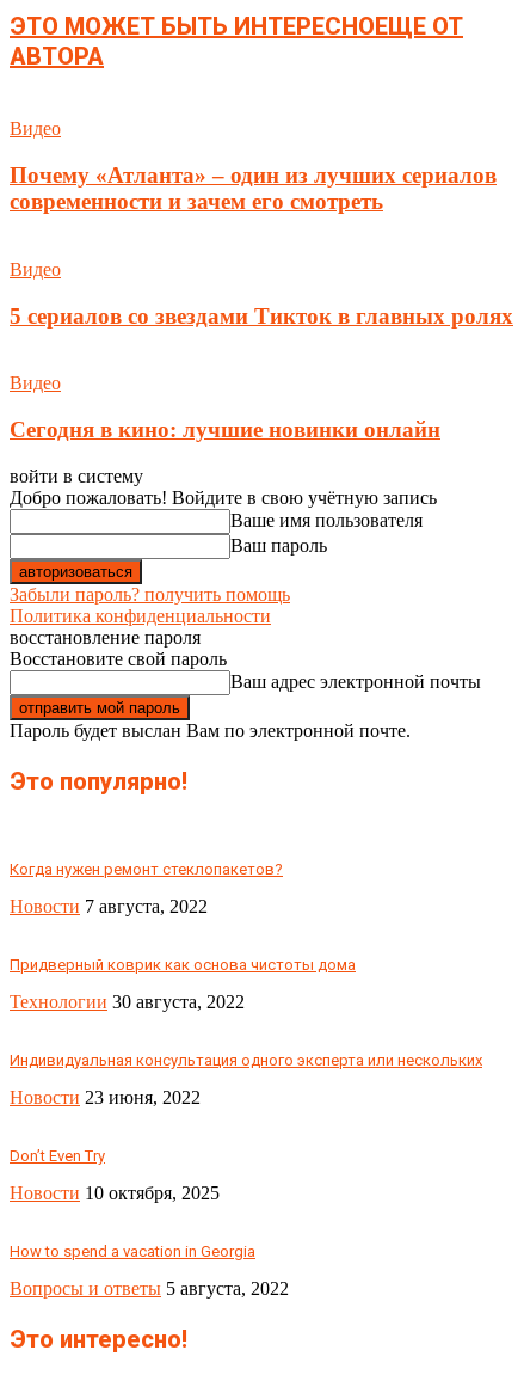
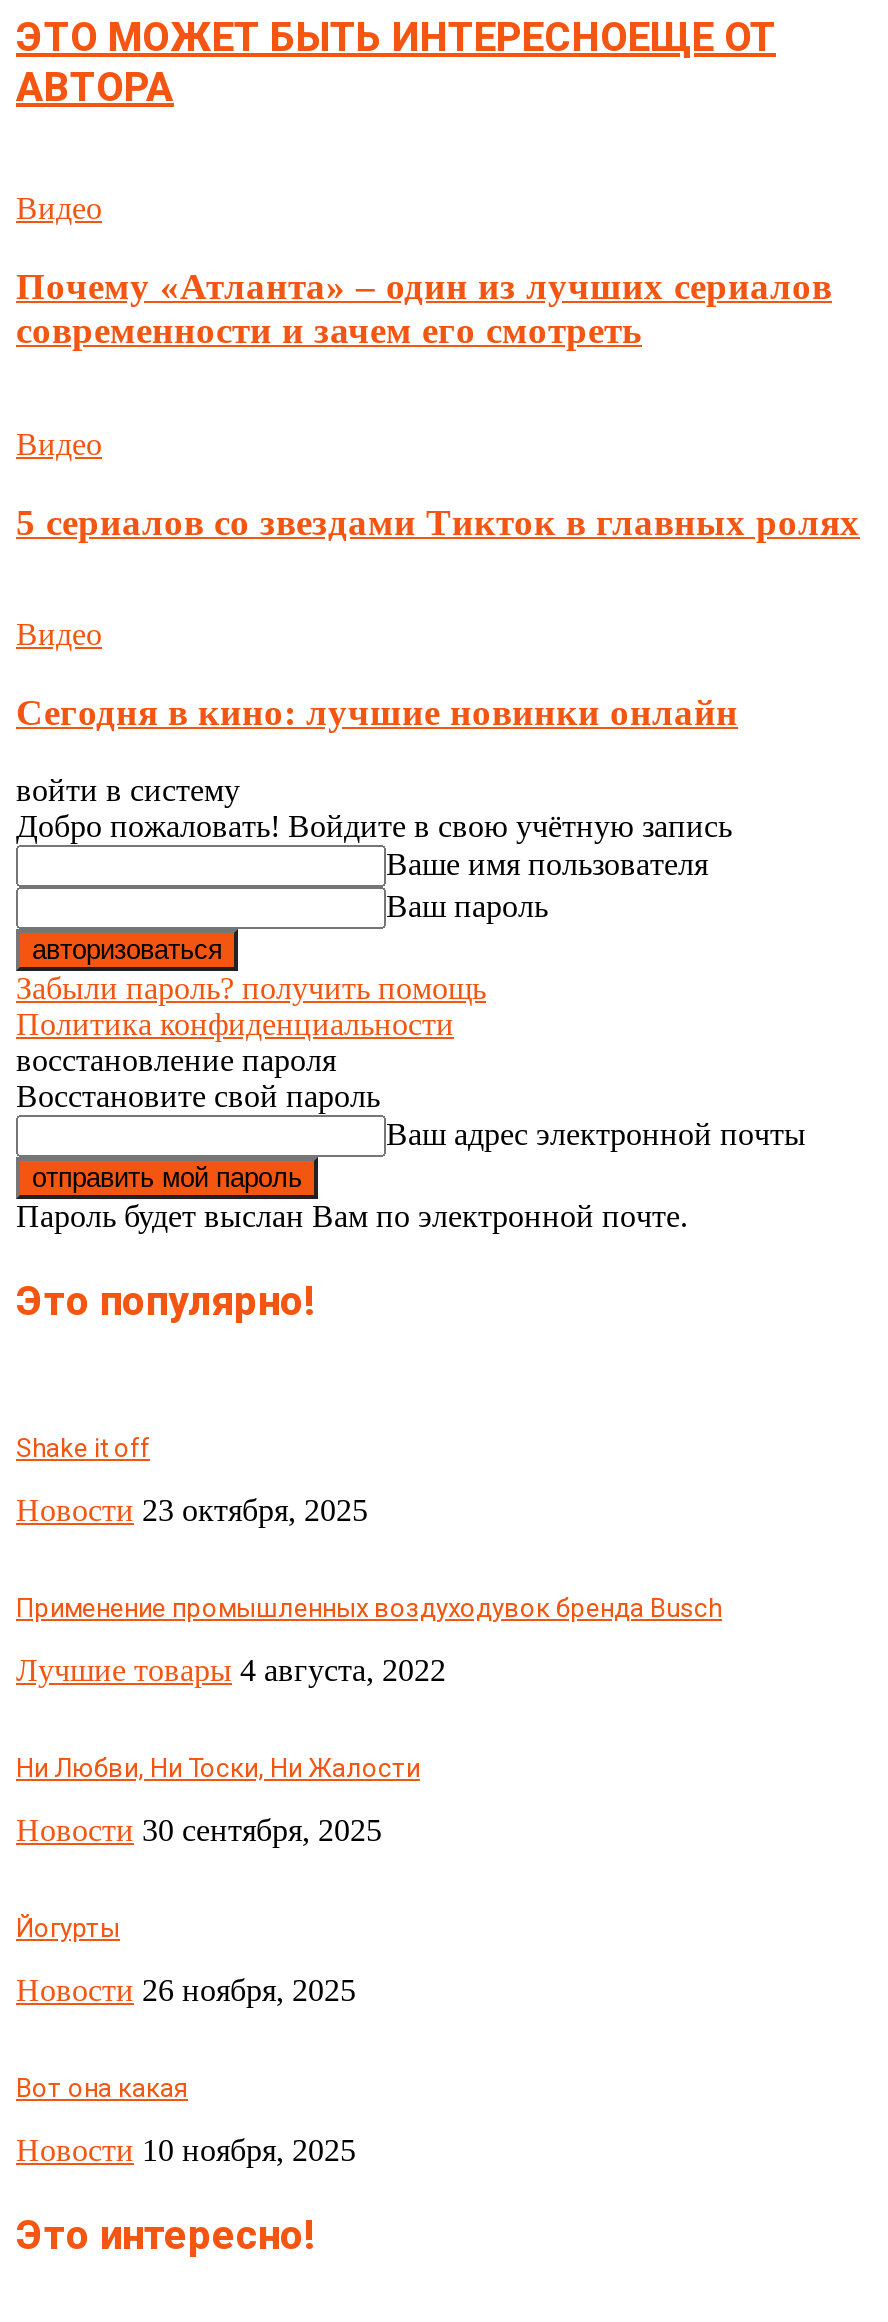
[10,860,283,878] Когда нужен ремонт стеклопакетов? -> [16,1433,150,1463] Shake it off
[10,896,208,917] Новости 7 августа, 2022 -> [16,1493,368,1527] Новости 23 октября, 2025
[10,956,356,974] Придверный коврик как основа чистоты дома -> [16,1593,722,1623] Применение промышленных воздуходувок бренда Busch
[10,992,245,1012] Технологии 30 августа, 2022 -> [16,1653,446,1687] Лучшие товары 4 августа, 2022
[10,1052,482,1069] Индивидуальная консультация одного эксперта или нескольких -> [16,1753,420,1783] Ни Любви, Ни Тоски, Ни Жалости
[10,1087,201,1108] Новости 23 июня, 2022 -> [16,1813,382,1847] Новости 30 сентября, 2025
[10,1147,105,1165] Don’t Even Try -> [16,1913,120,1943] Йогурты
[10,1183,220,1203] Новости 10 октября, 2025 -> [16,1973,356,2007] Новости 26 ноября, 2025
[10,1243,255,1261] How to spend a vacation in Georgia -> [16,2073,188,2103] Вот она какая
[10,1279,289,1299] Вопросы и ответы 5 августа, 2022 -> [16,2133,356,2167] Новости 10 ноября, 2025

